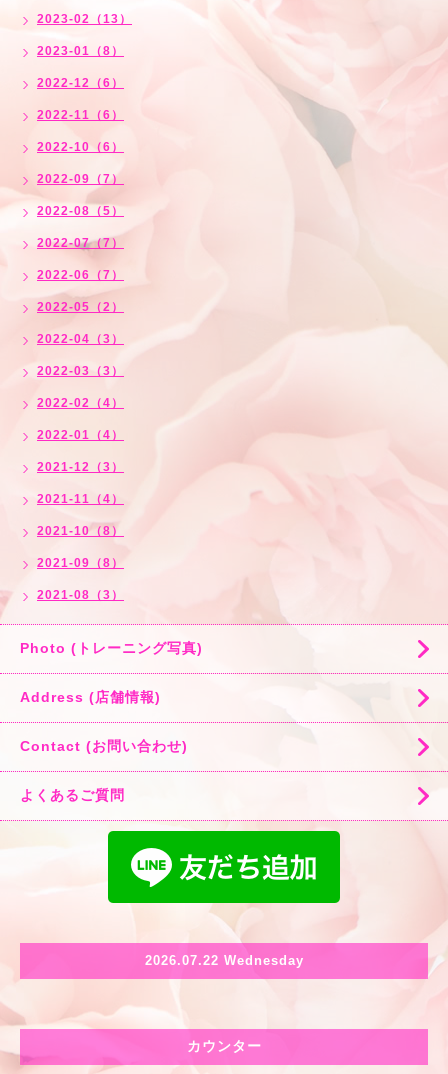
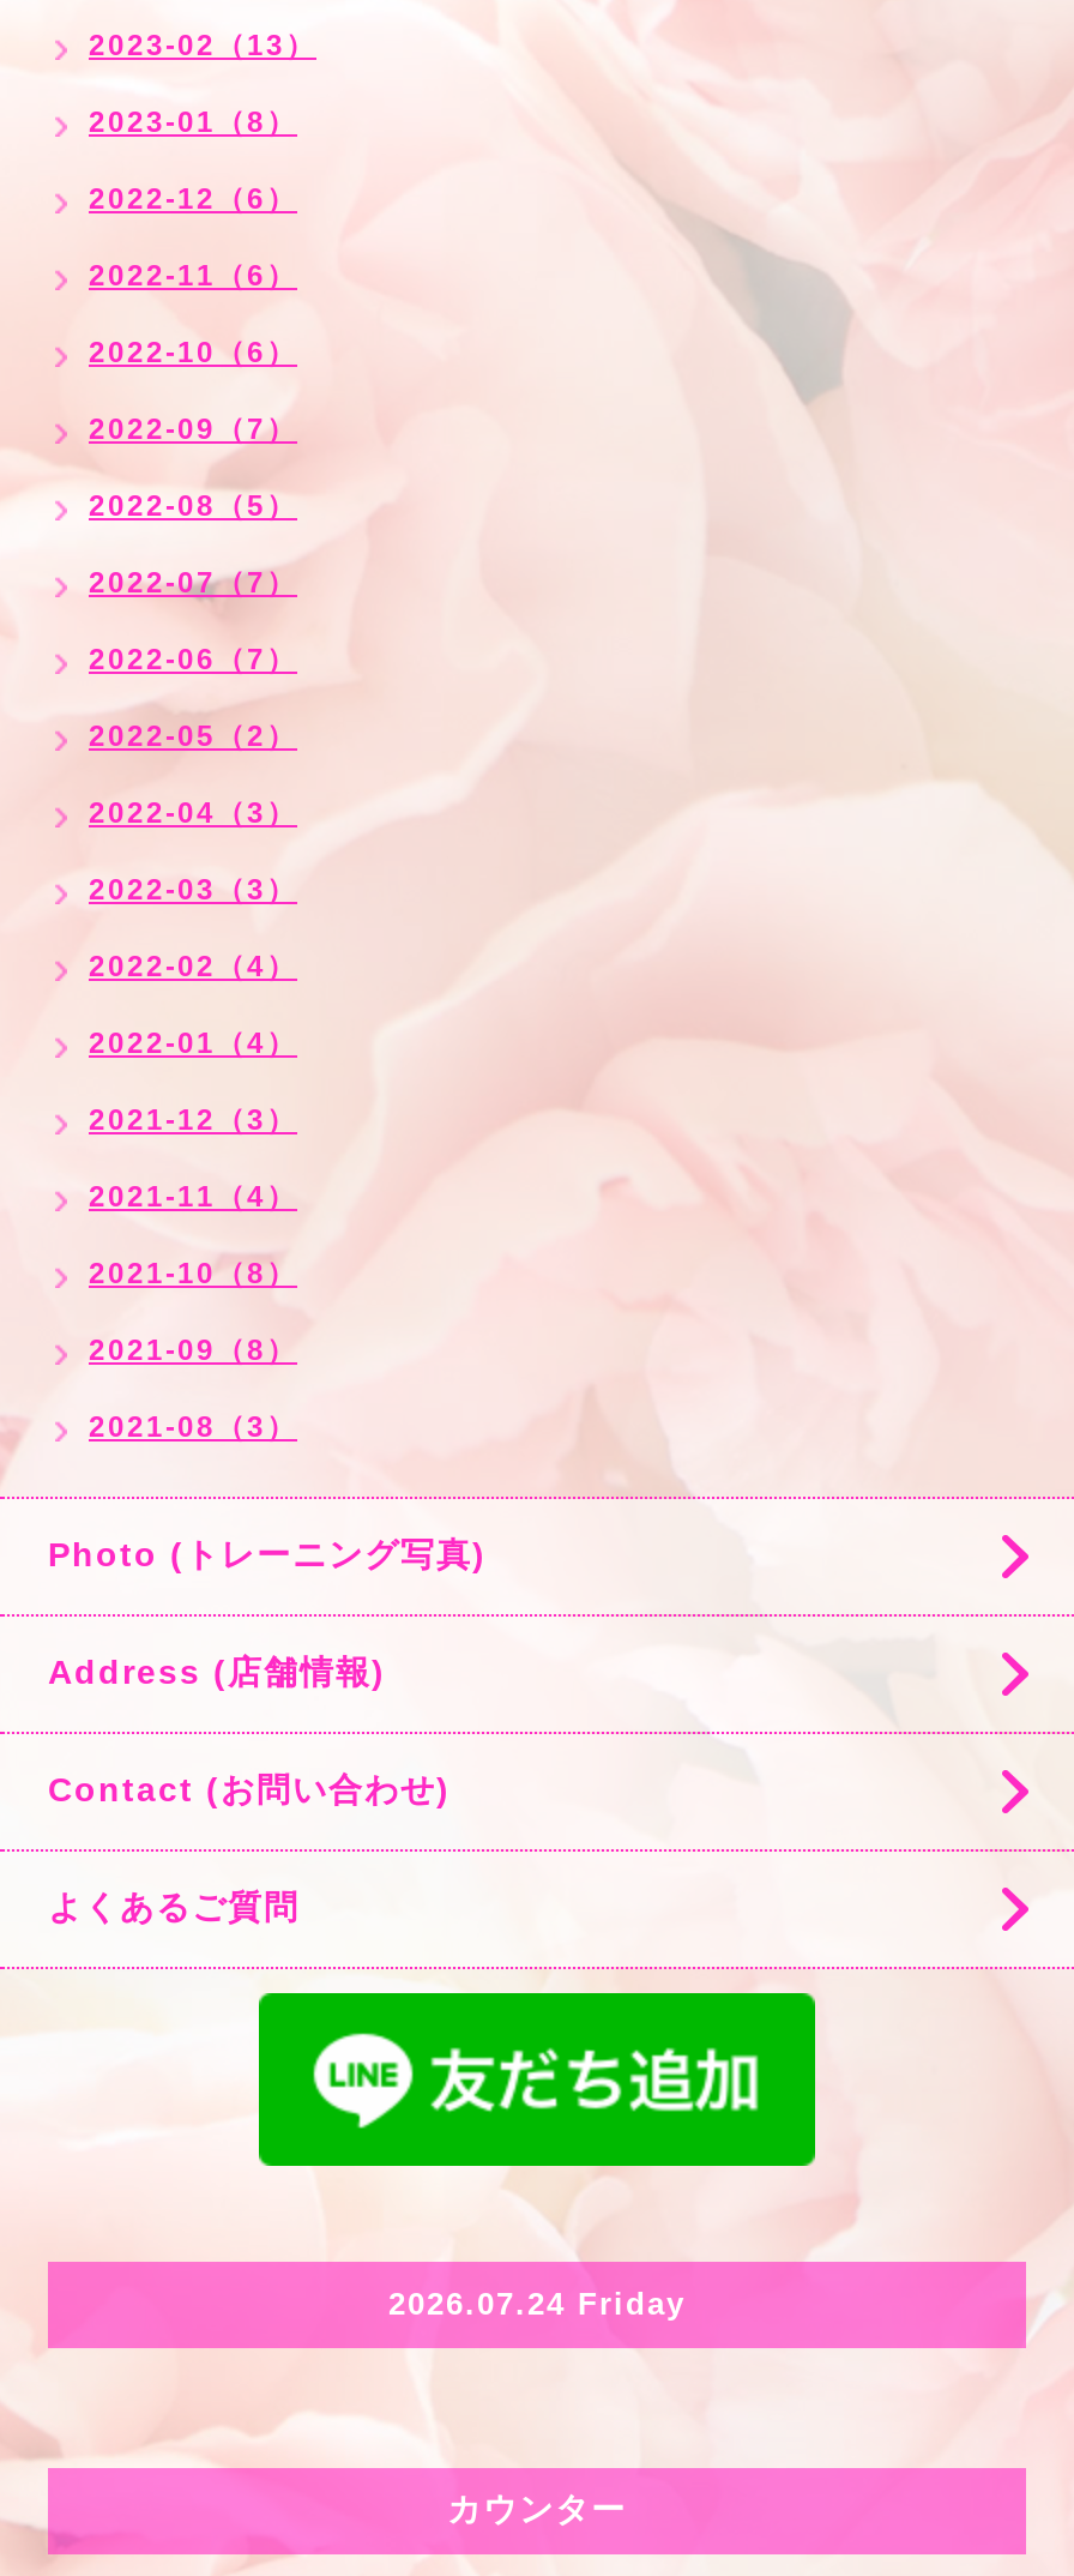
[144,953,303,968] 2026.07.22 Wednesday -> [388,2286,686,2322] 2026.07.24 Friday

